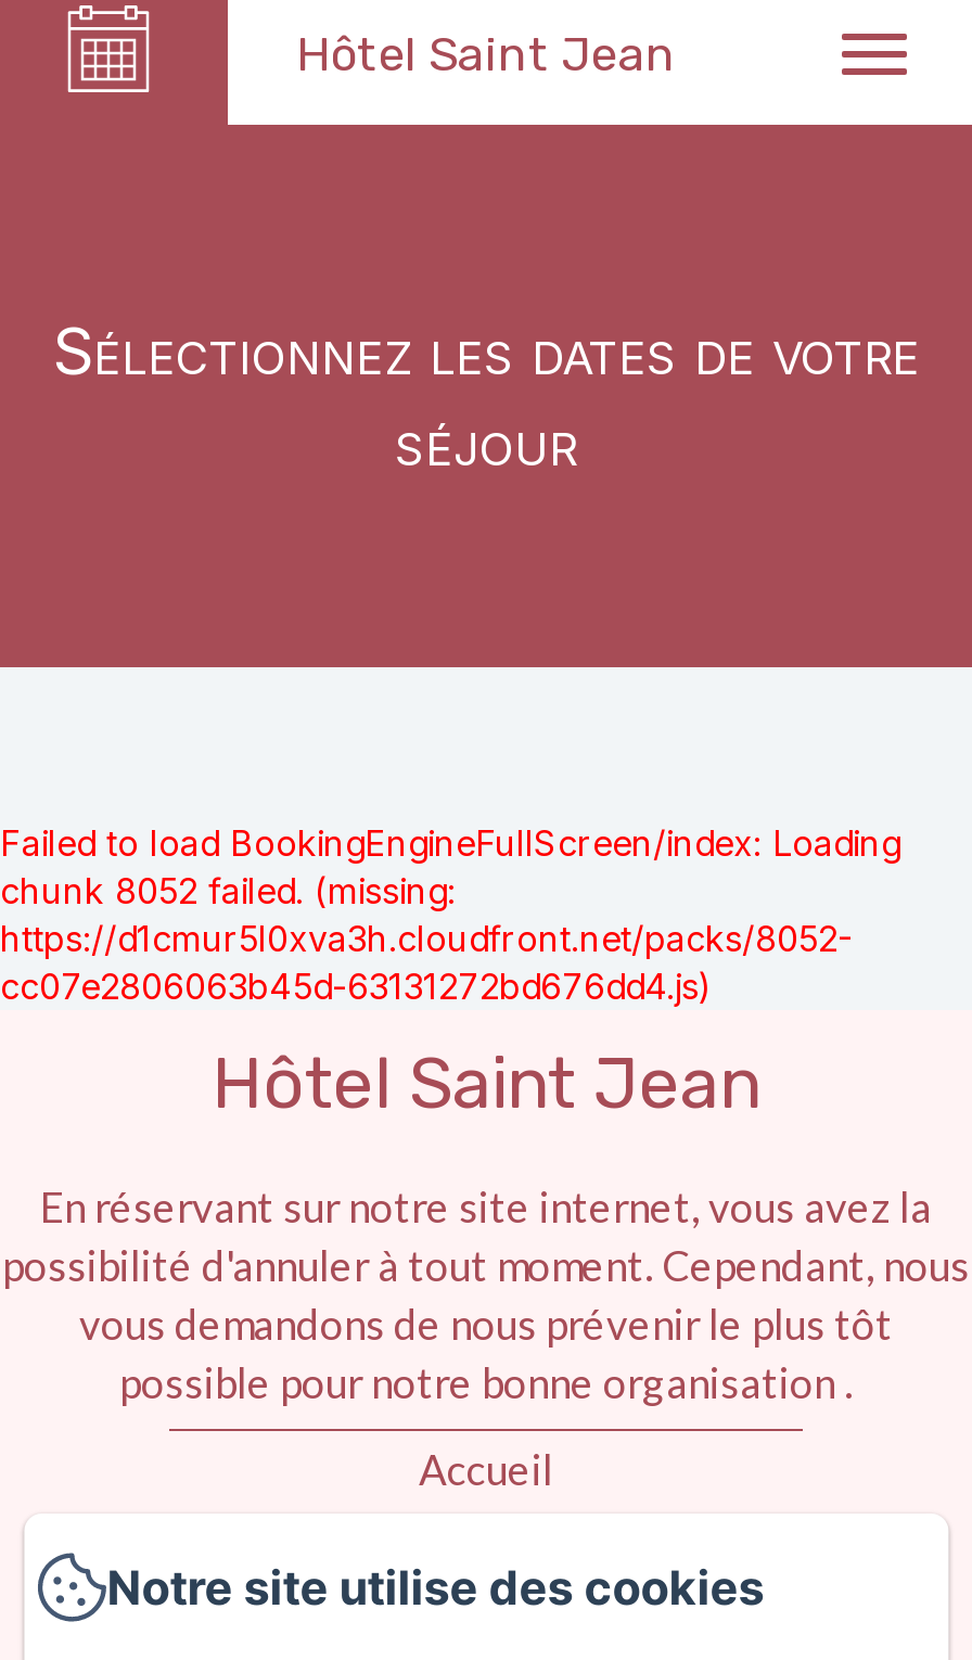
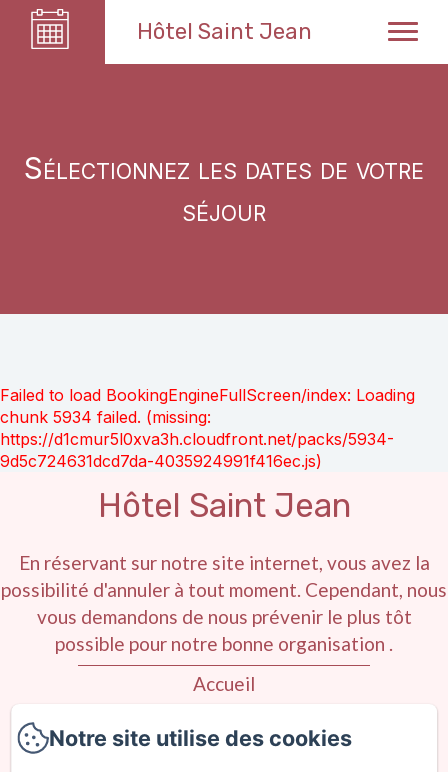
[0,869,853,1008] chunk 8052 failed. (missing: | https://d1cmur5l0xva3h.cloudfront.net/packs/8052- | cc07e2806063b45d-63131272bd676dd4.js) -> [0,407,394,471] chunk 5934 failed. (missing: | https://d1cmur5l0xva3h.cloudfront.net/packs/5934- | 9d5c724631dcd7da-4035924991f416ec.js)

